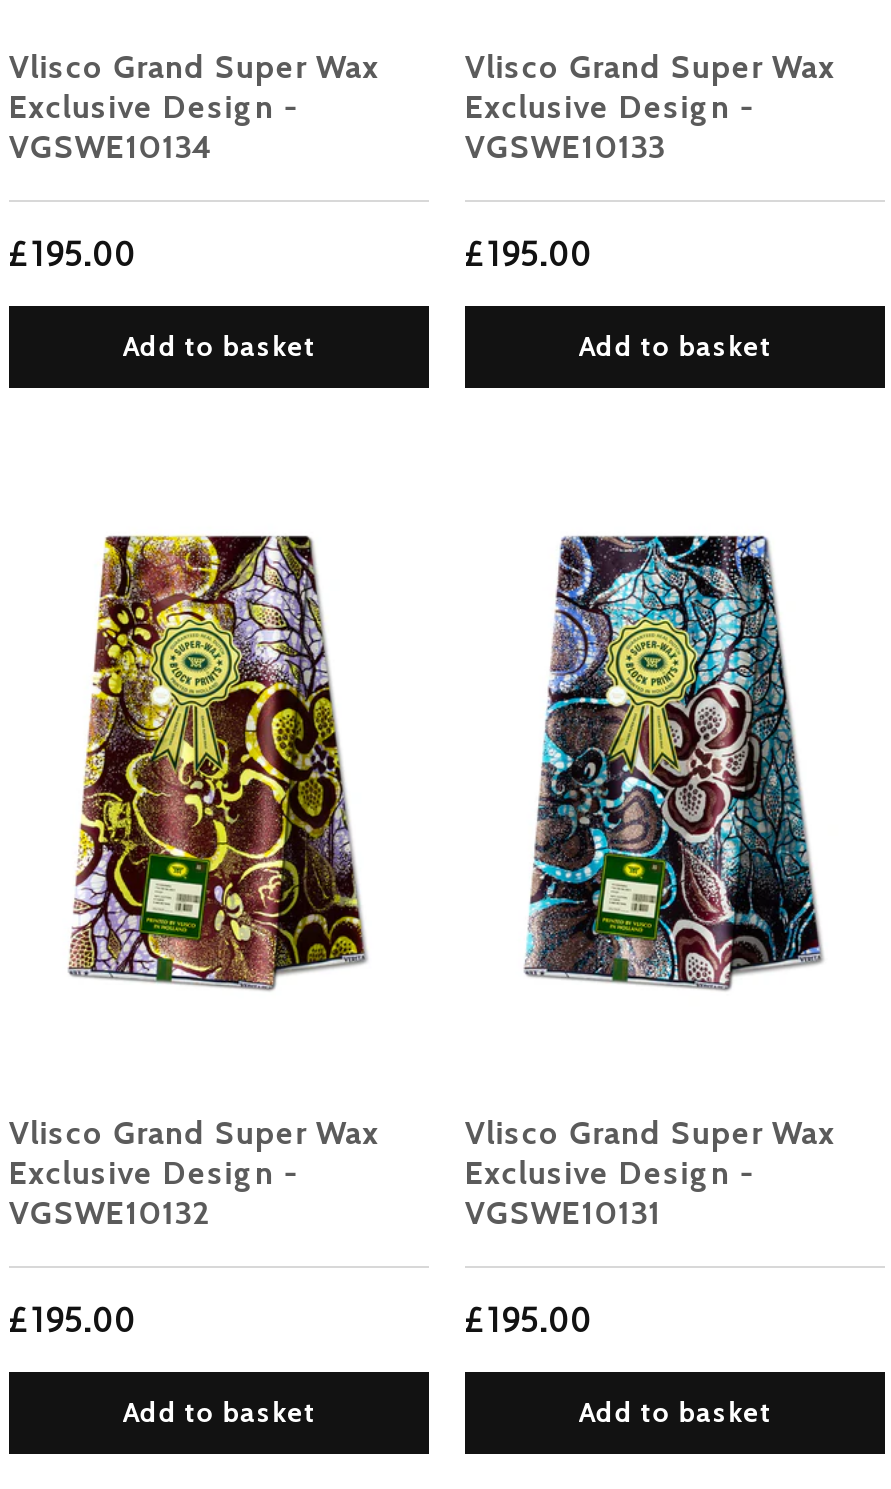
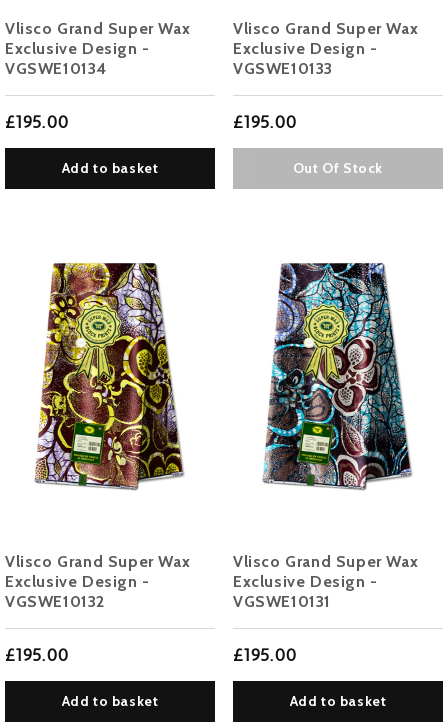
[578,328,772,364] Add to basket -> [293,159,383,177] Out Of Stock

